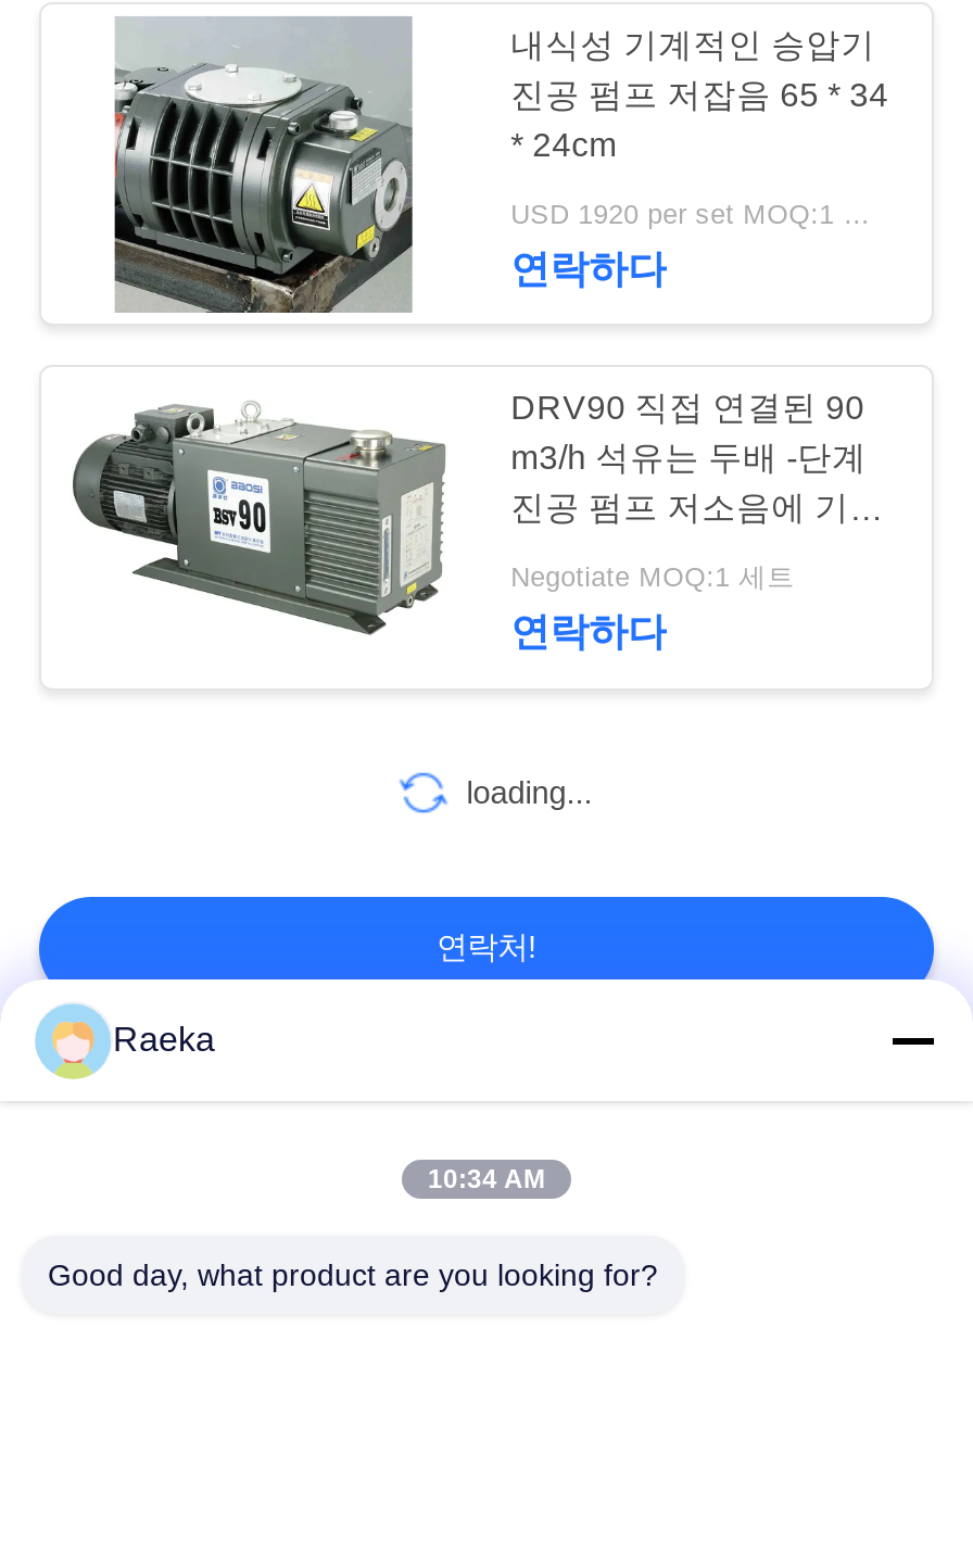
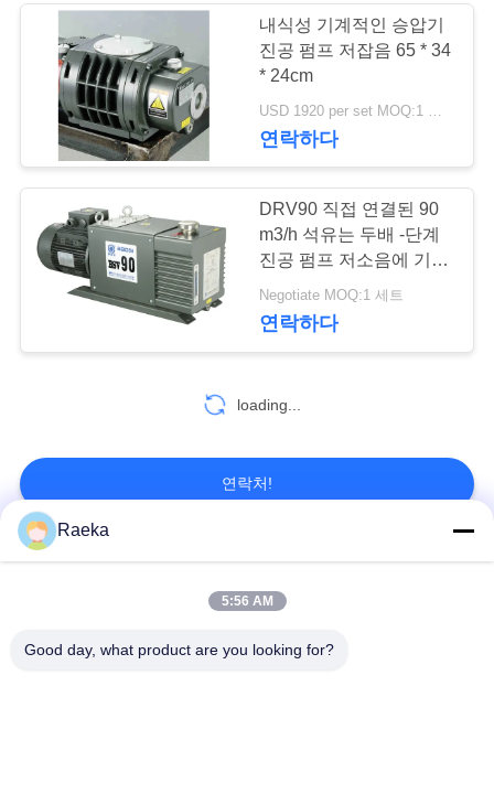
[428,1164,545,1194] 10:34 AM -> [221,593,273,609] 5:56 AM

